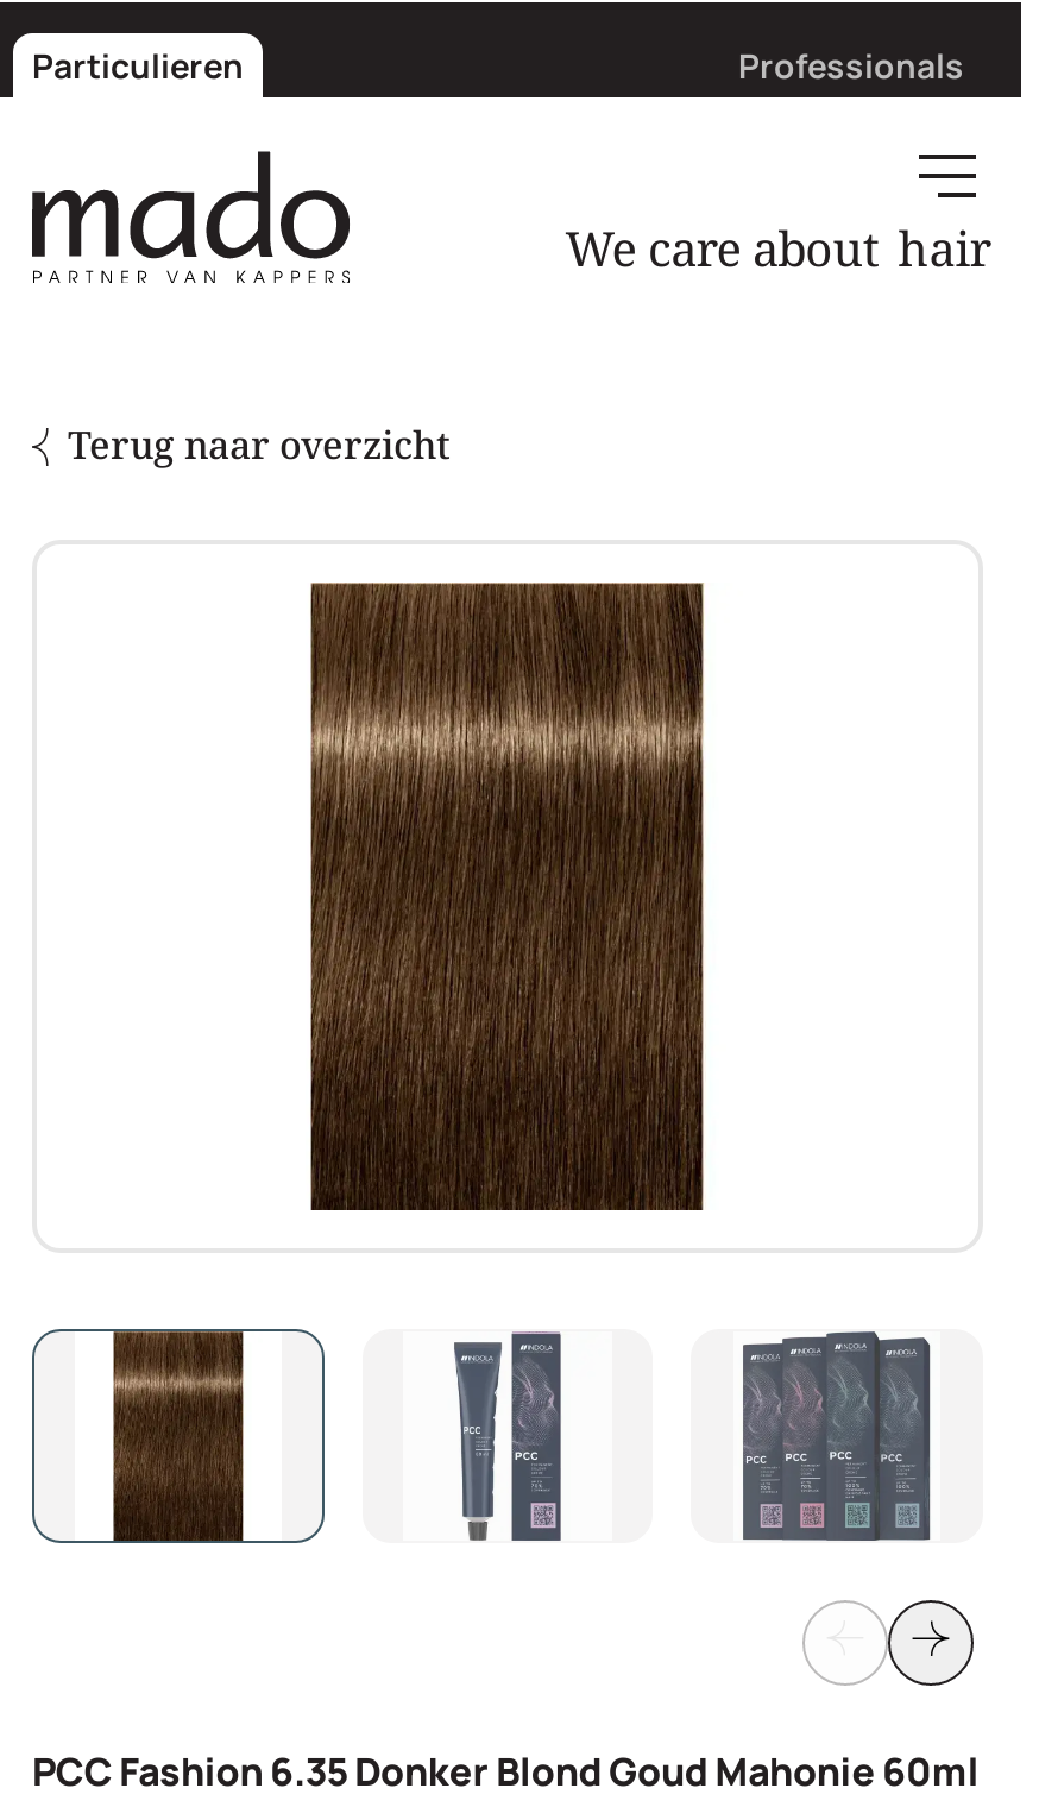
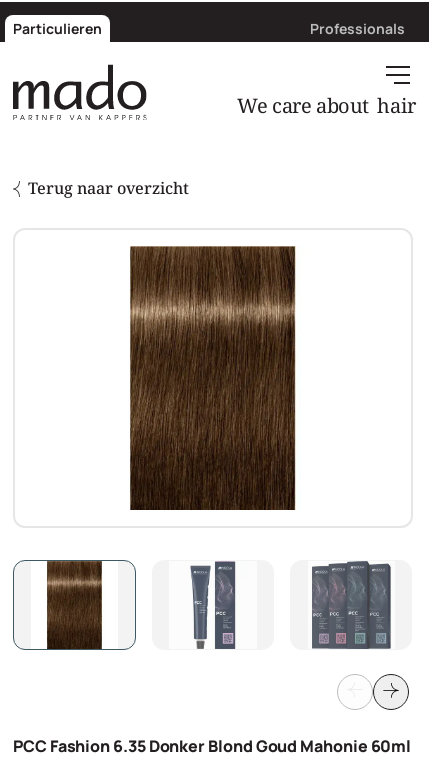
[565,216,879,281] We care about -> [237,92,416,119] We care about hair

